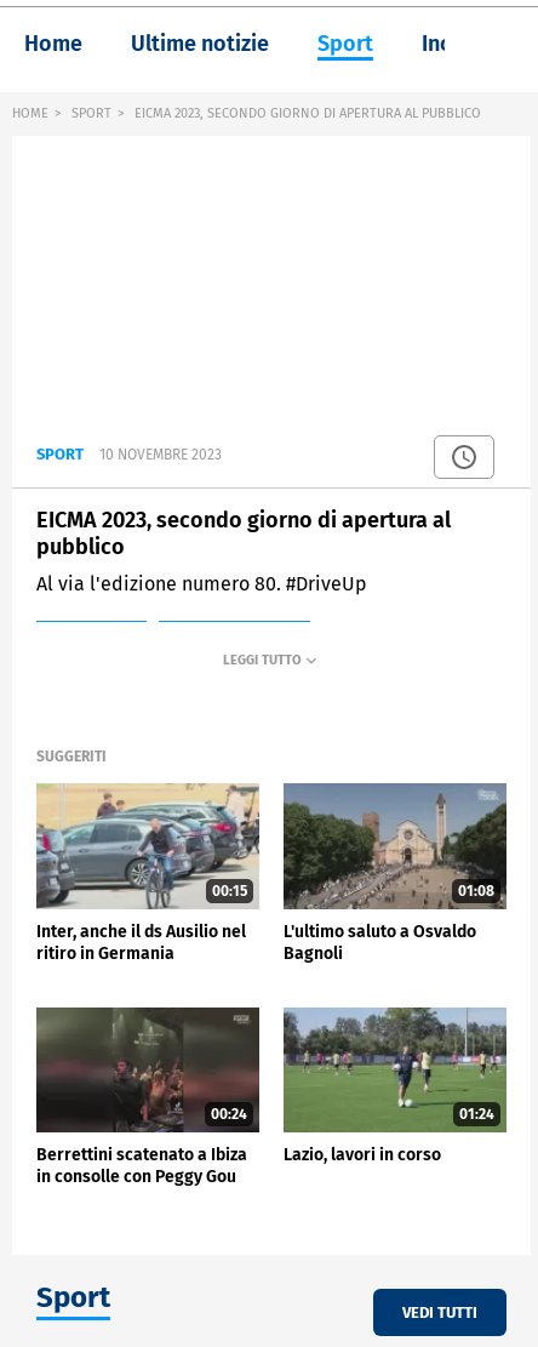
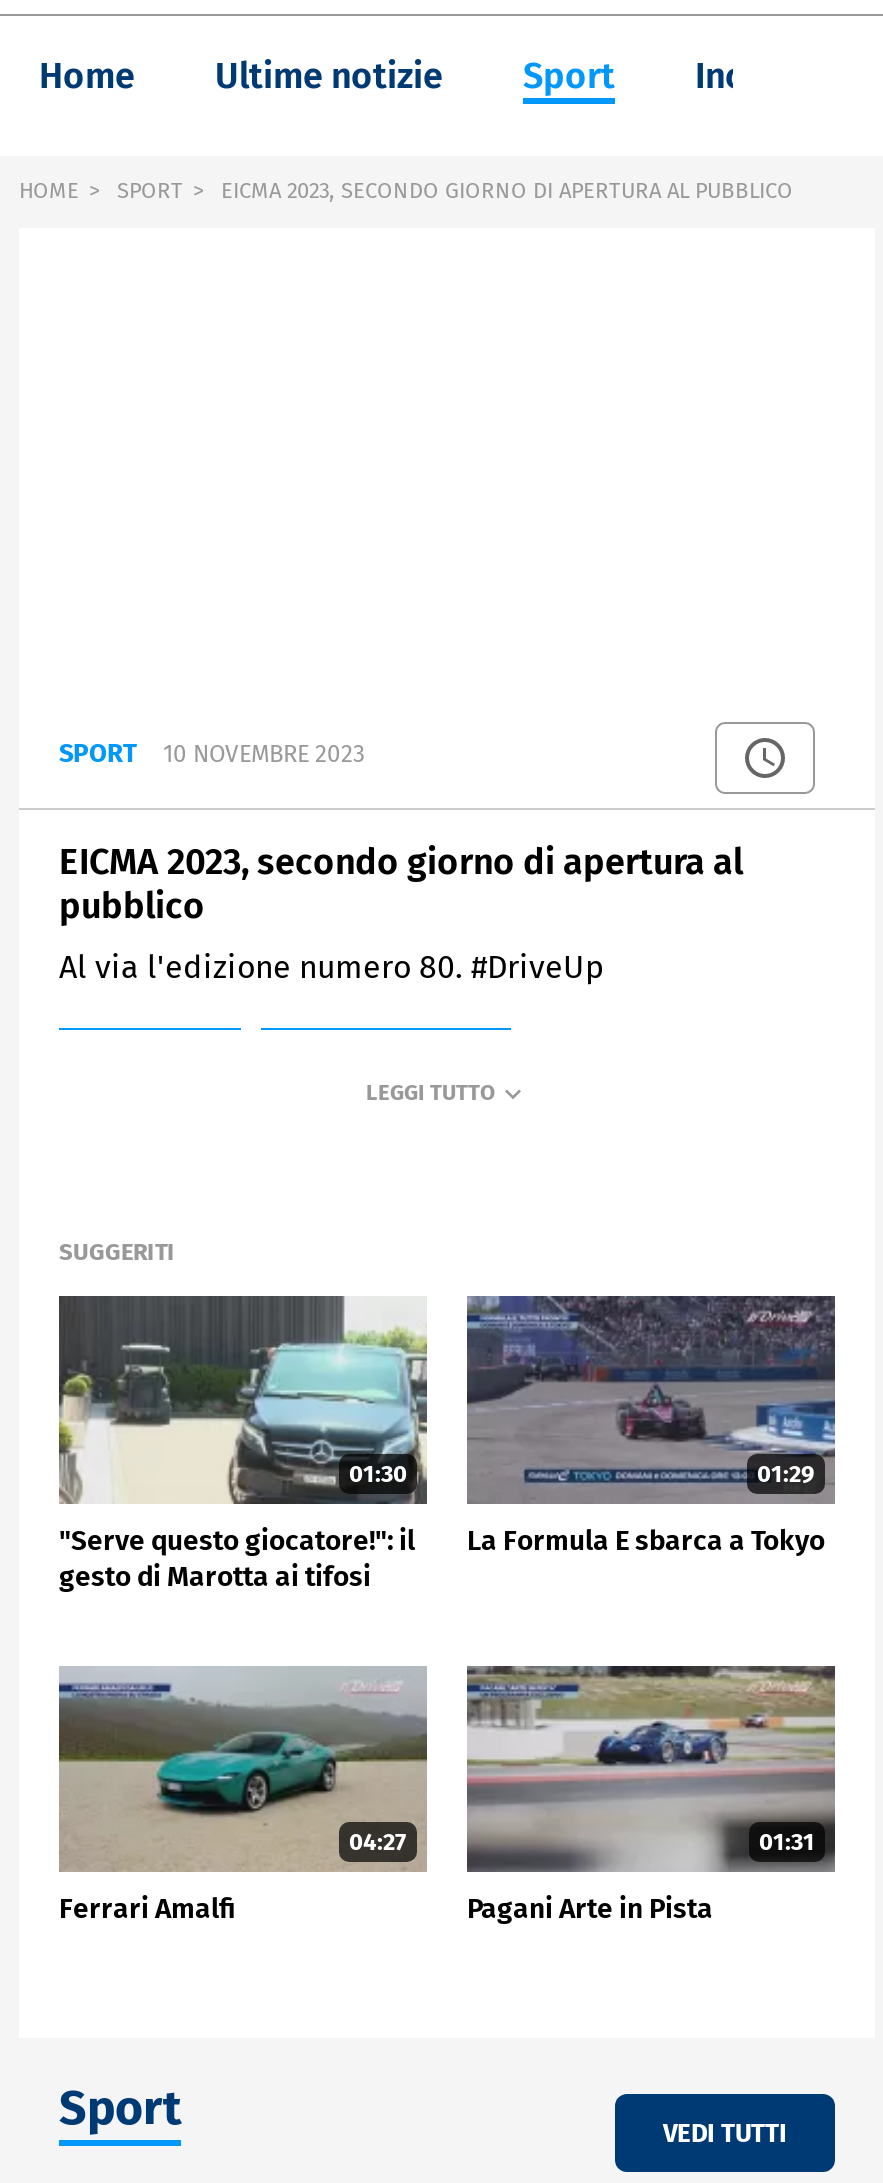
[36,783,259,909] [image] | 00:15 -> [57,1294,427,1488] [image] | 01:30
[284,782,506,908] [image] | 01:08 -> [467,1294,837,1488] [image] | 01:29
[36,921,246,964] Inter, anche il ds Ausilio nel | ritiro in Germania -> [59,1524,415,1594] "Serve questo giocatore!": il | gesto di Marotta ai tifosi
[284,921,476,964] L'ultimo saluto a Osvaldo | Bagnoli -> [467,1524,825,1558] La Formula E sbarca a Tokyo
[36,1006,259,1134] [image] | 00:24 -> [59,1666,427,1857] [image] | 04:27
[284,1006,506,1132] [image] | 01:24 -> [467,1664,835,1857] [image] | 01:31
[36,1145,247,1187] Berrettini scatenato a Ibiza | in consolle con Peggy Gou -> [59,1893,235,1927] Ferrari Amalfi
[284,1145,441,1166] Lazio, lavori in corso -> [467,1893,713,1927] Pagani Arte in Pista

